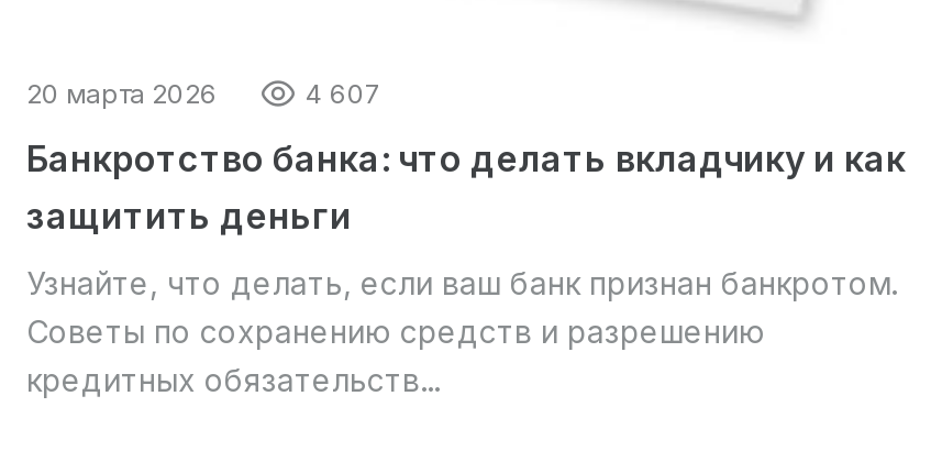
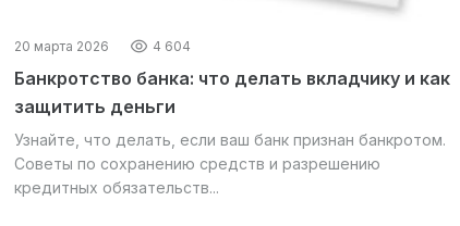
[306,77,383,110] 4 607 -> [153,38,191,54] 4 604

